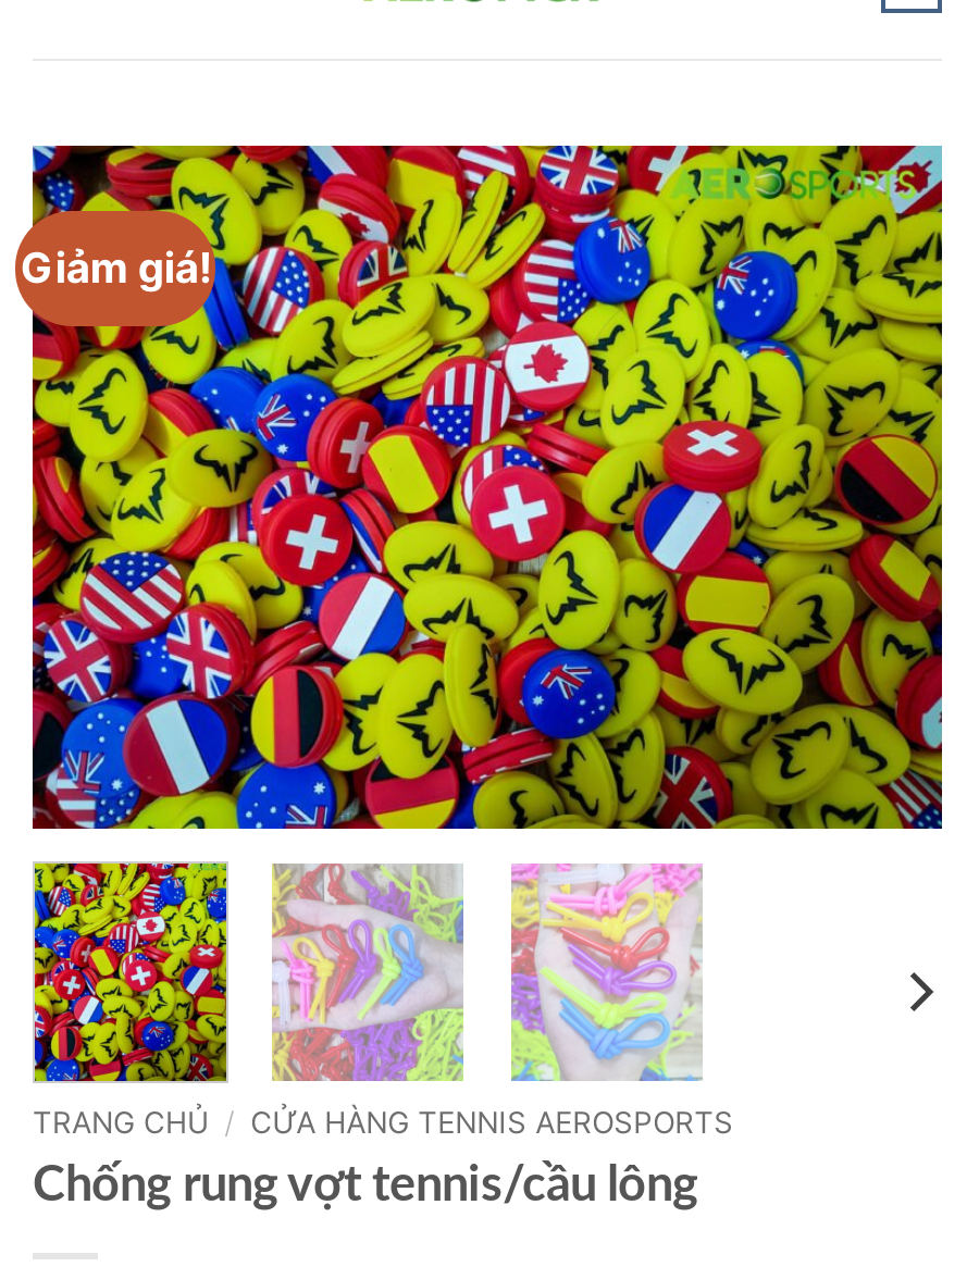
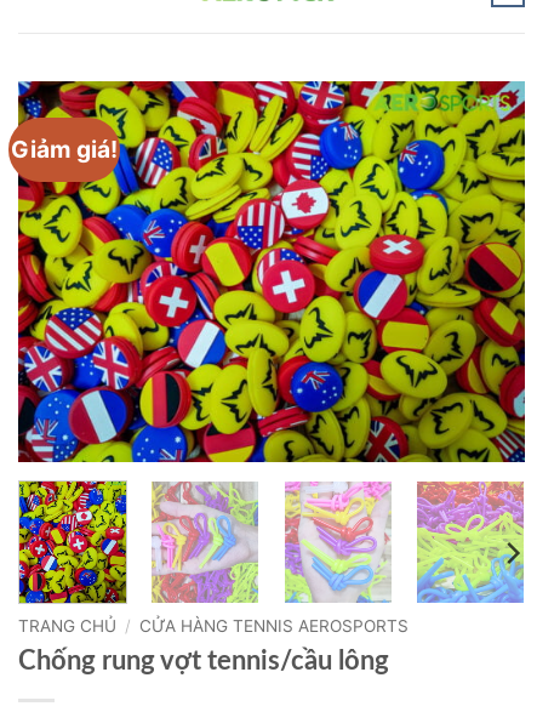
none -> [416,480,525,604] [image]

